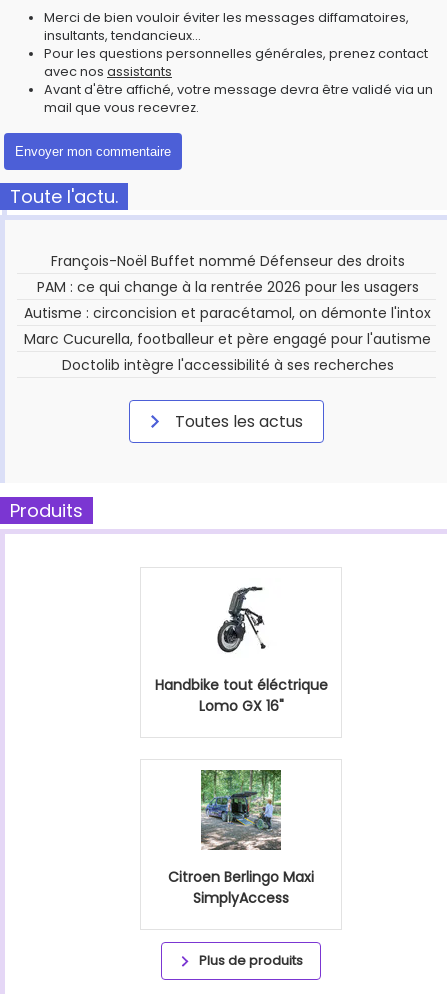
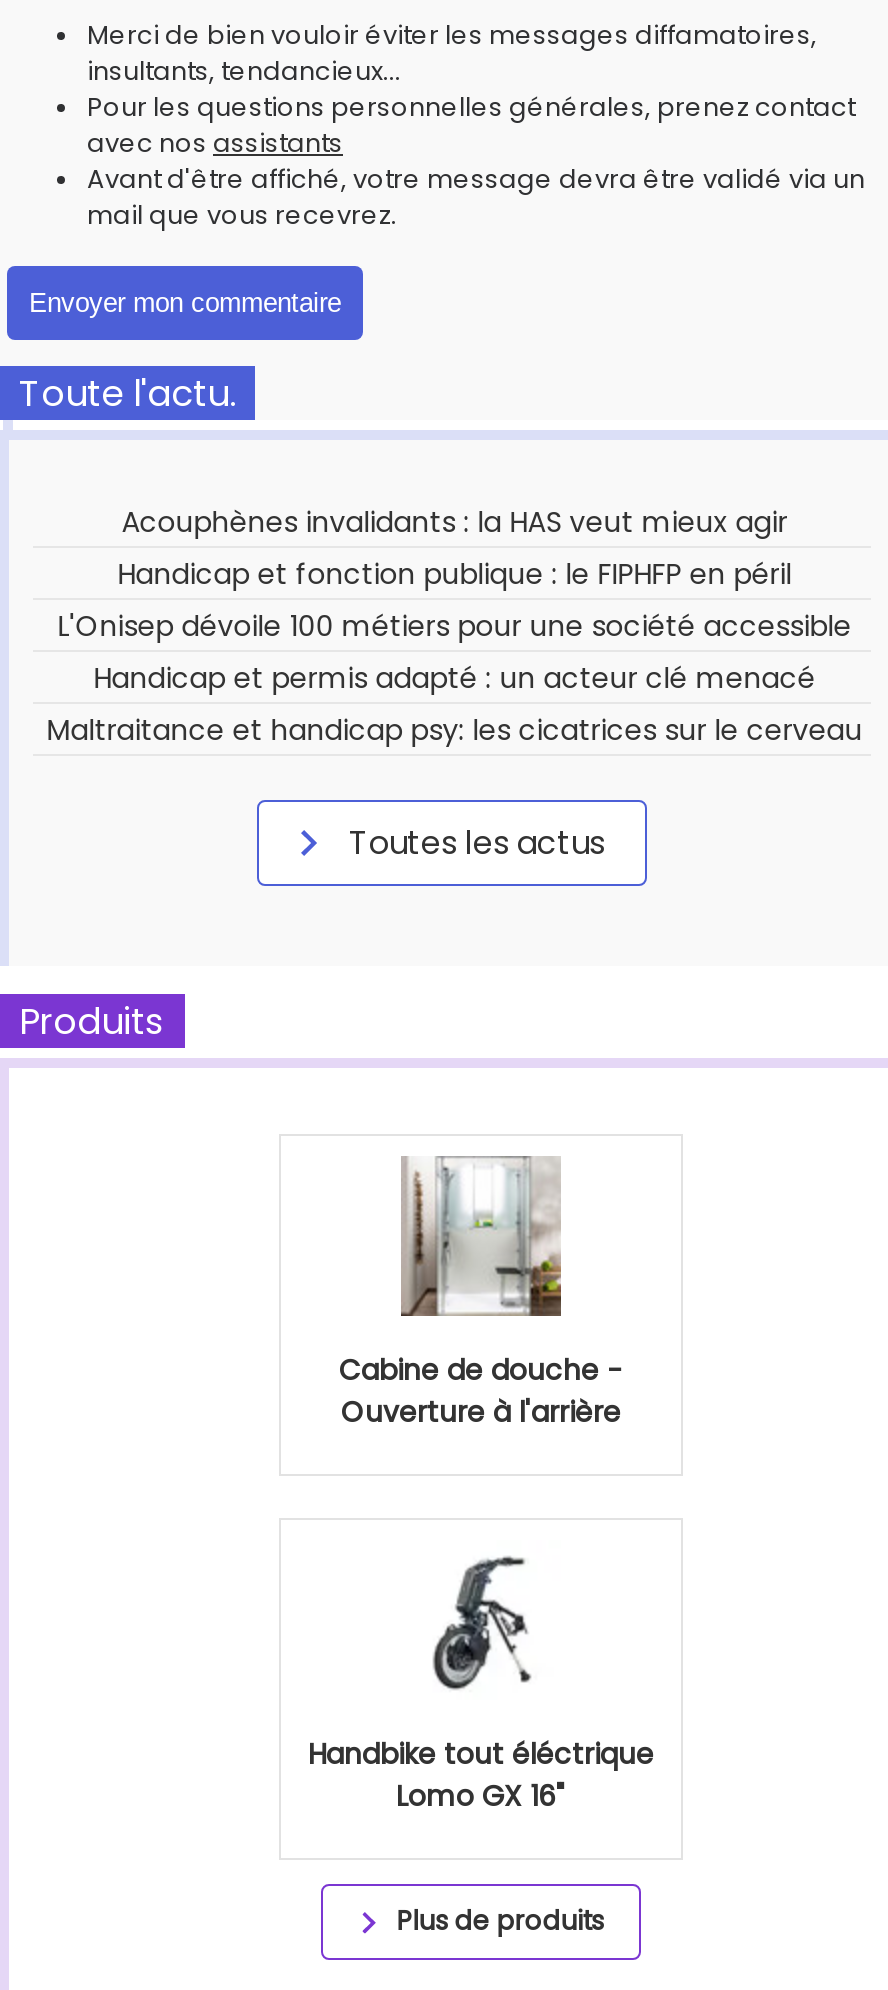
[24,251,431,375] François-Noël Buffet nommé Défenseur des droits | PAM : ce qui change à la rentrée 2026 pour les usagers | Autisme : circoncision et paracétamol, on démonte l'intox | Marc Cucurella, footballeur et père engagé pour l'autisme | Doctolib intègre l'accessibilité à ses recherches -> [47,502,863,750] Acouphènes invalidants : la HAS veut mieux agir | Handicap et fonction publique : le FIPHFP en péril | L'Onisep dévoile 100 métiers pour une société accessible | Handicap et permis adapté : un acteur clé menacé | Maltraitance et handicap psy: les cicatrices sur le cerveau
none -> [339,1154,623,1432] [image] | Cabine de douche - | Ouverture à l'arrière
moved [154,586,327,716] -> [308,1556,654,1816]: [image] | Handbike tout éléctrique | Lomo GX 16"
[168,769,314,908] [image] | Citroen Berlingo Maxi | SimplyAccess -> none

